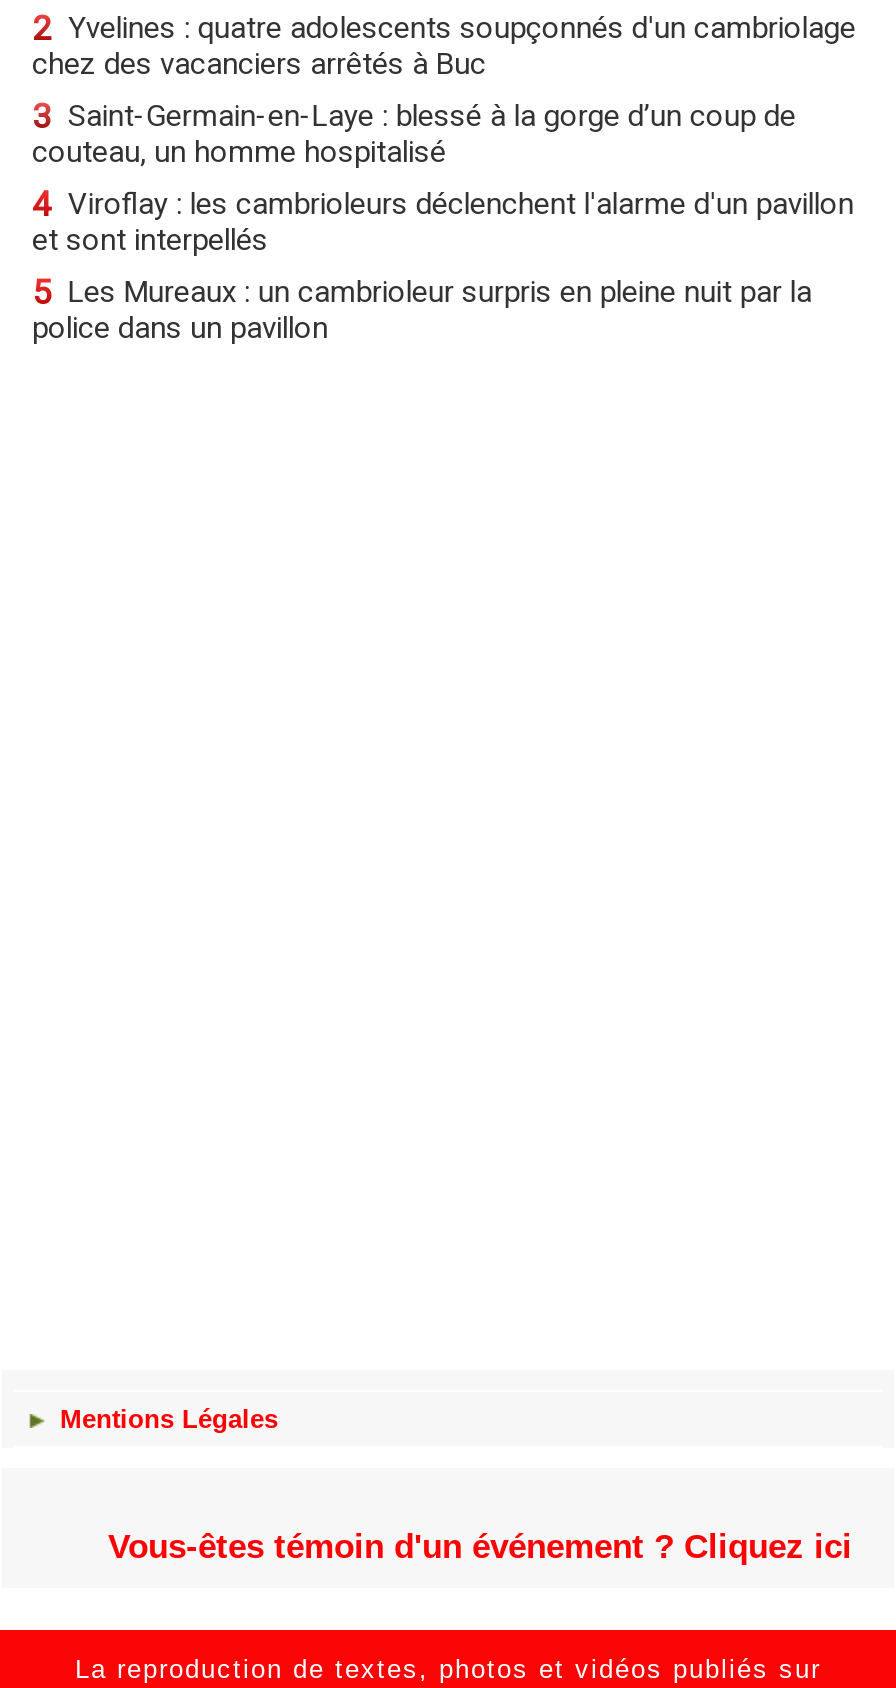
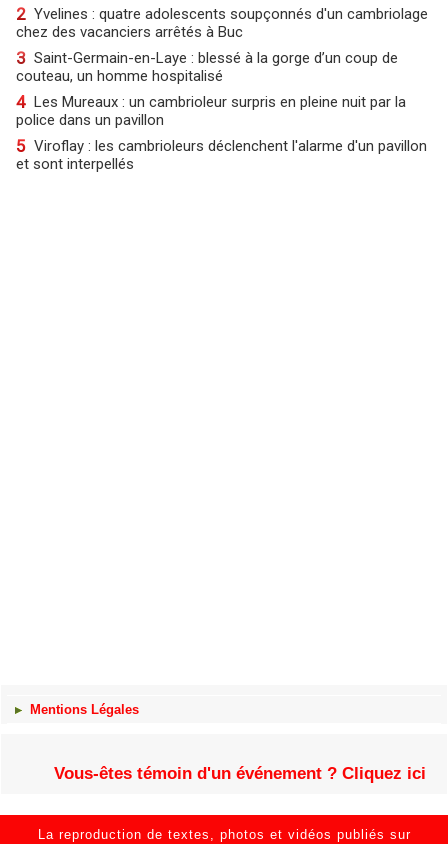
[32,184,854,312] 4 Viroflay : les cambrioleurs déclenchent l'alarme d'un pavillon | 5 Les Mureaux : un cambrioleur surpris en pleine nuit par la -> [16,92,406,112] 4 Les Mureaux : un cambrioleur surpris en pleine nuit par la
moved [32,222,268,258] -> [16,155,134,173]: et sont interpellés
moved [32,310,328,346] -> [16,111,164,129]: police dans un pavillon
none -> [16,136,427,156] 5 Viroflay : les cambrioleurs déclenchent l'alarme d'un pavillon

